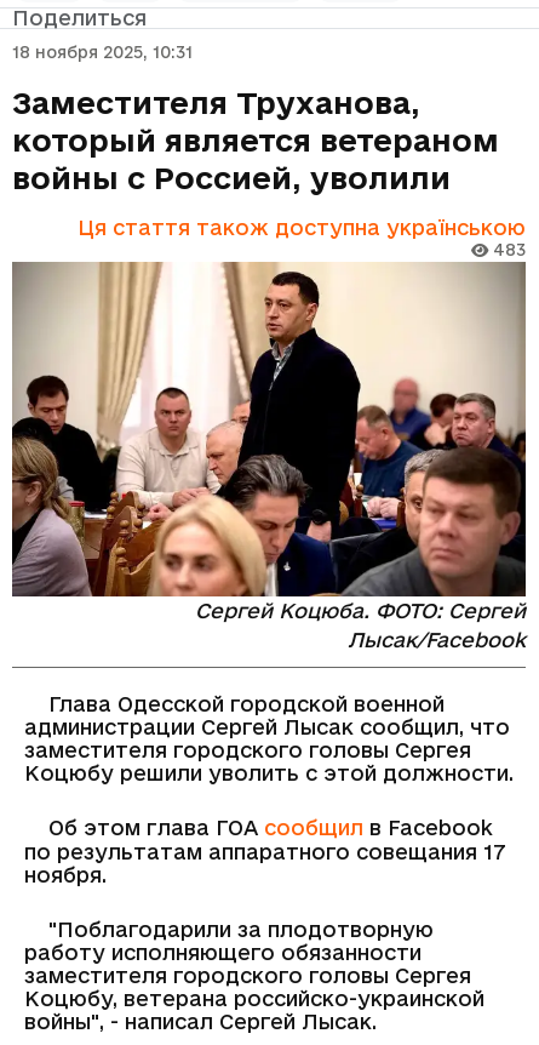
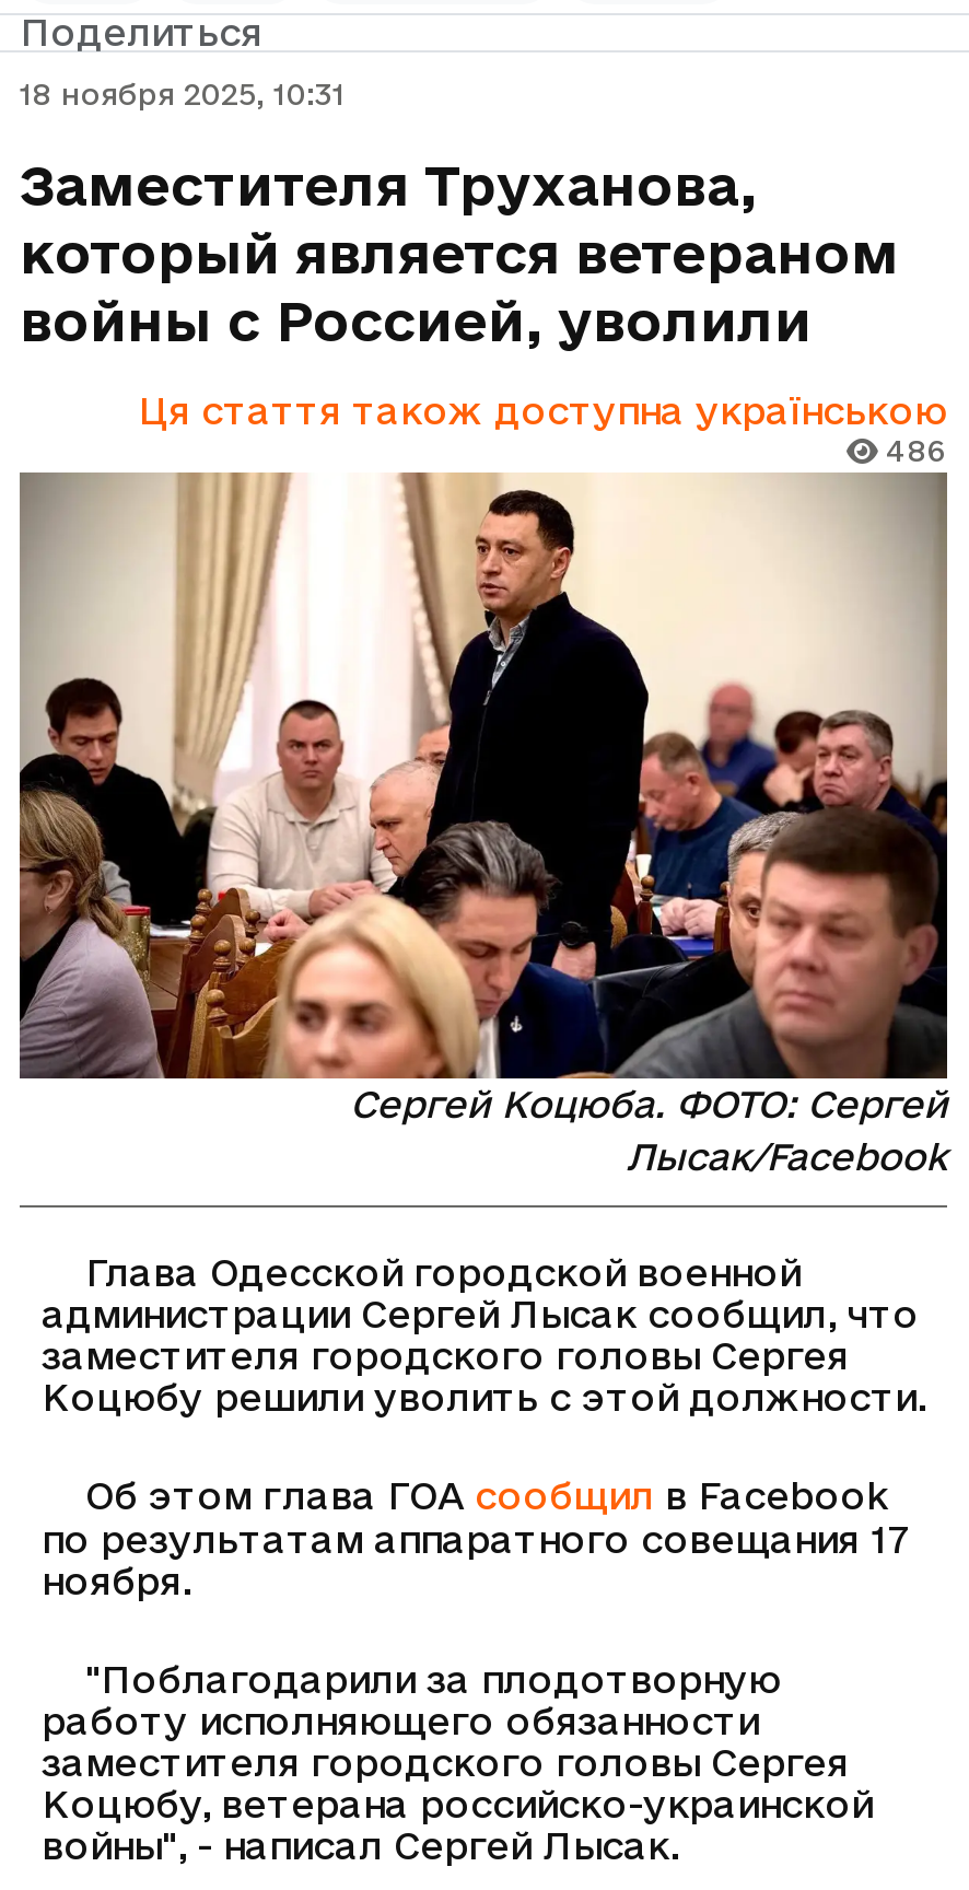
[488,240,526,259] 483 -> [877,433,947,468] 486

